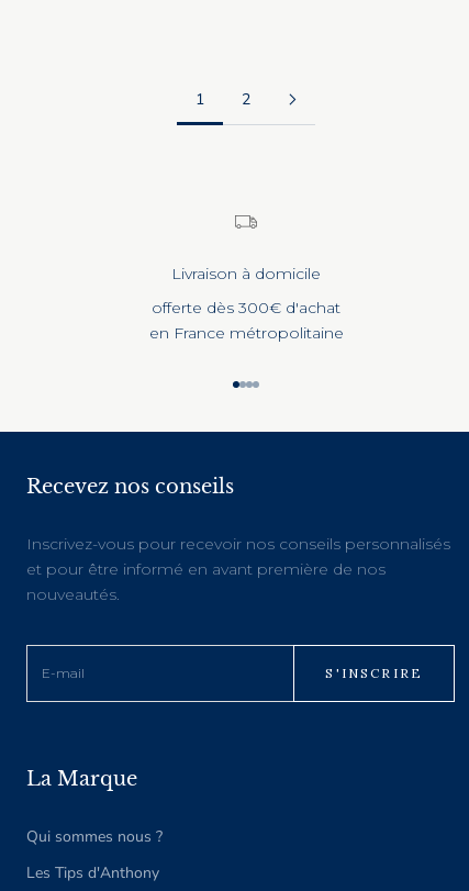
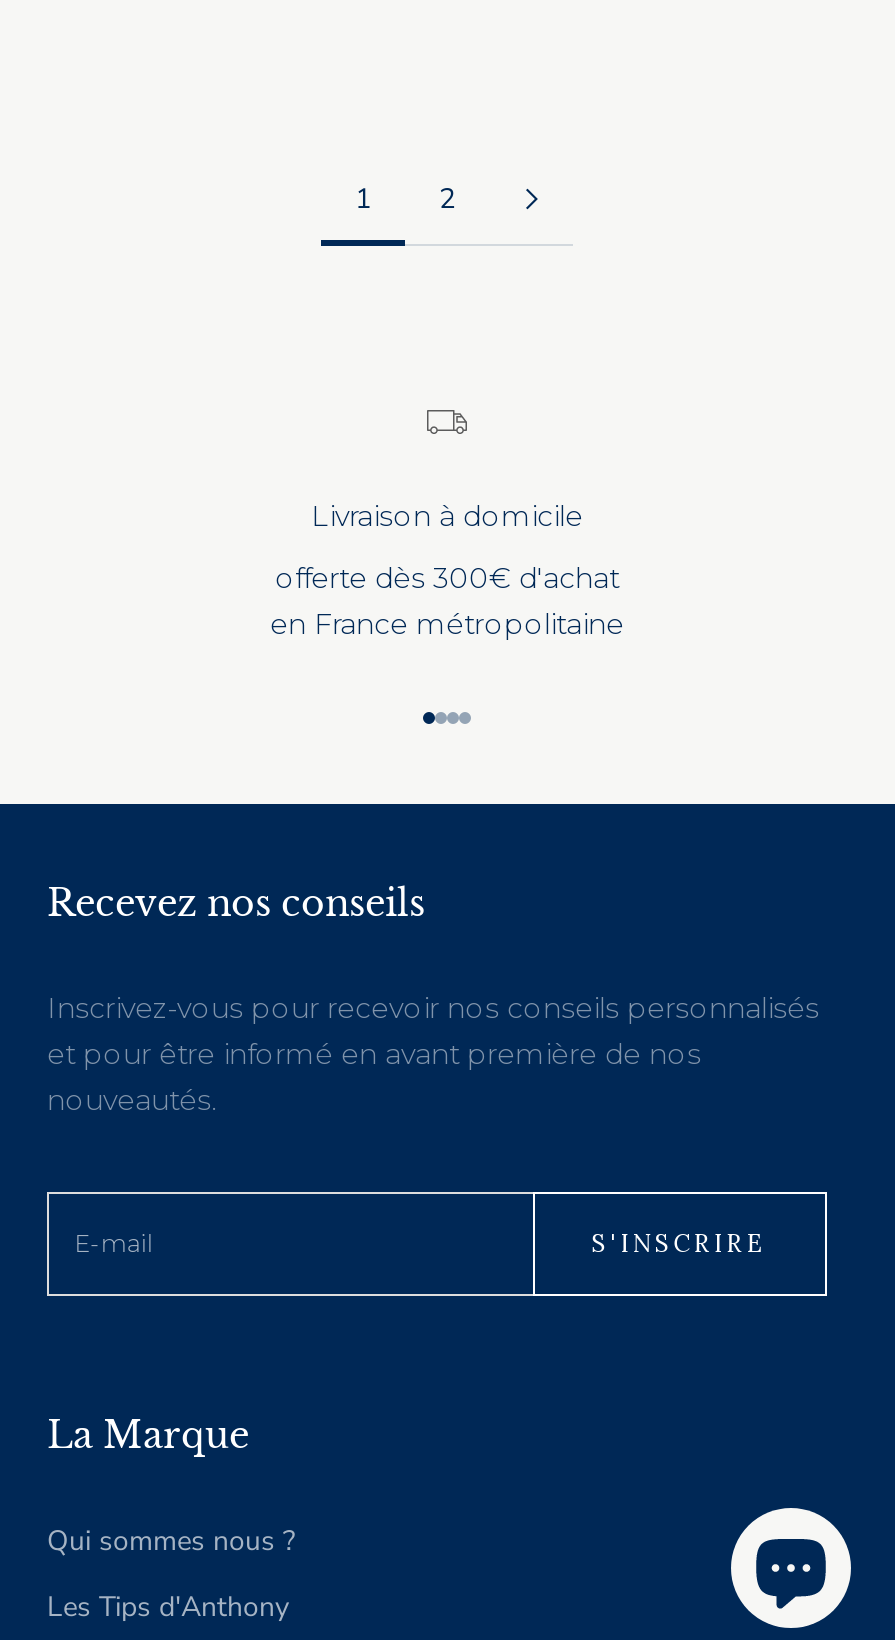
none -> [729,1506,853,1630] [image]

